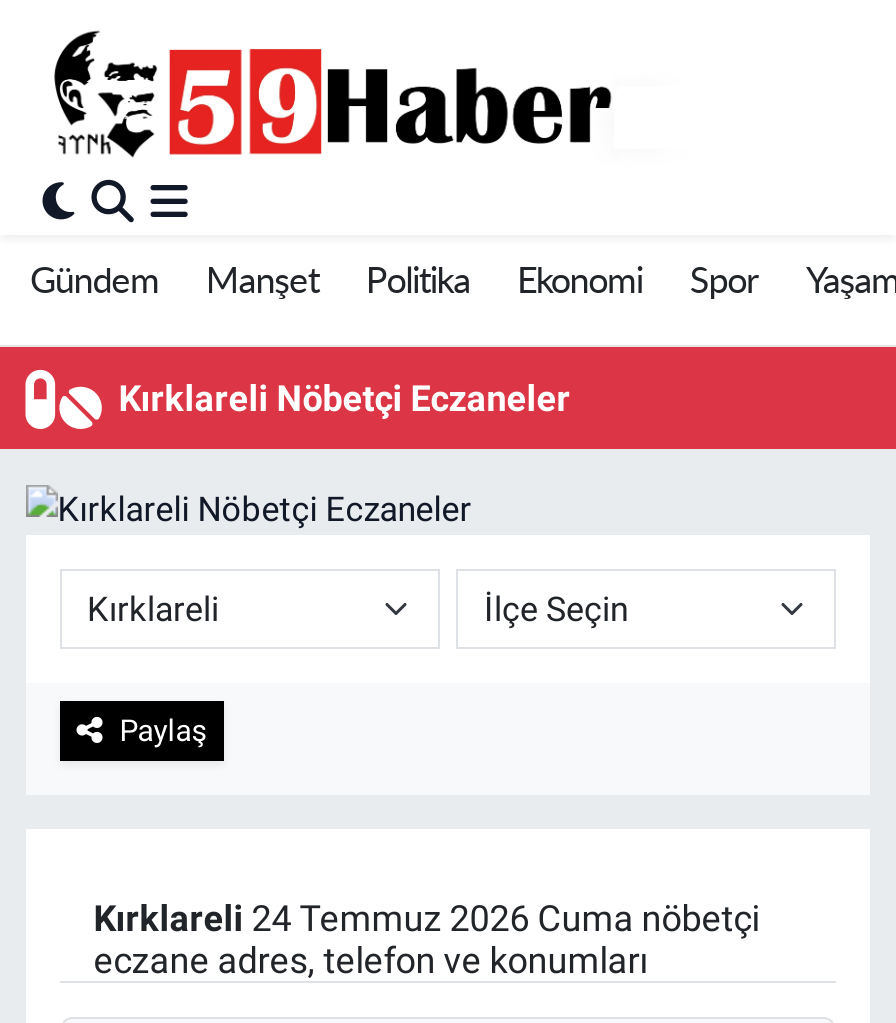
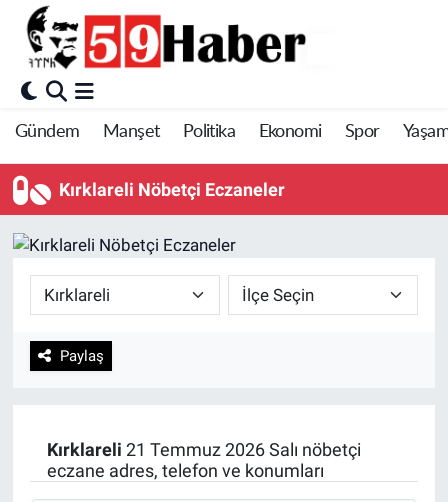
[94,897,760,939] Kırklareli 24 Temmuz 2026 Cuma nöbetçi -> [47,439,361,460] Kırklareli 21 Temmuz 2026 Salı nöbetçi

